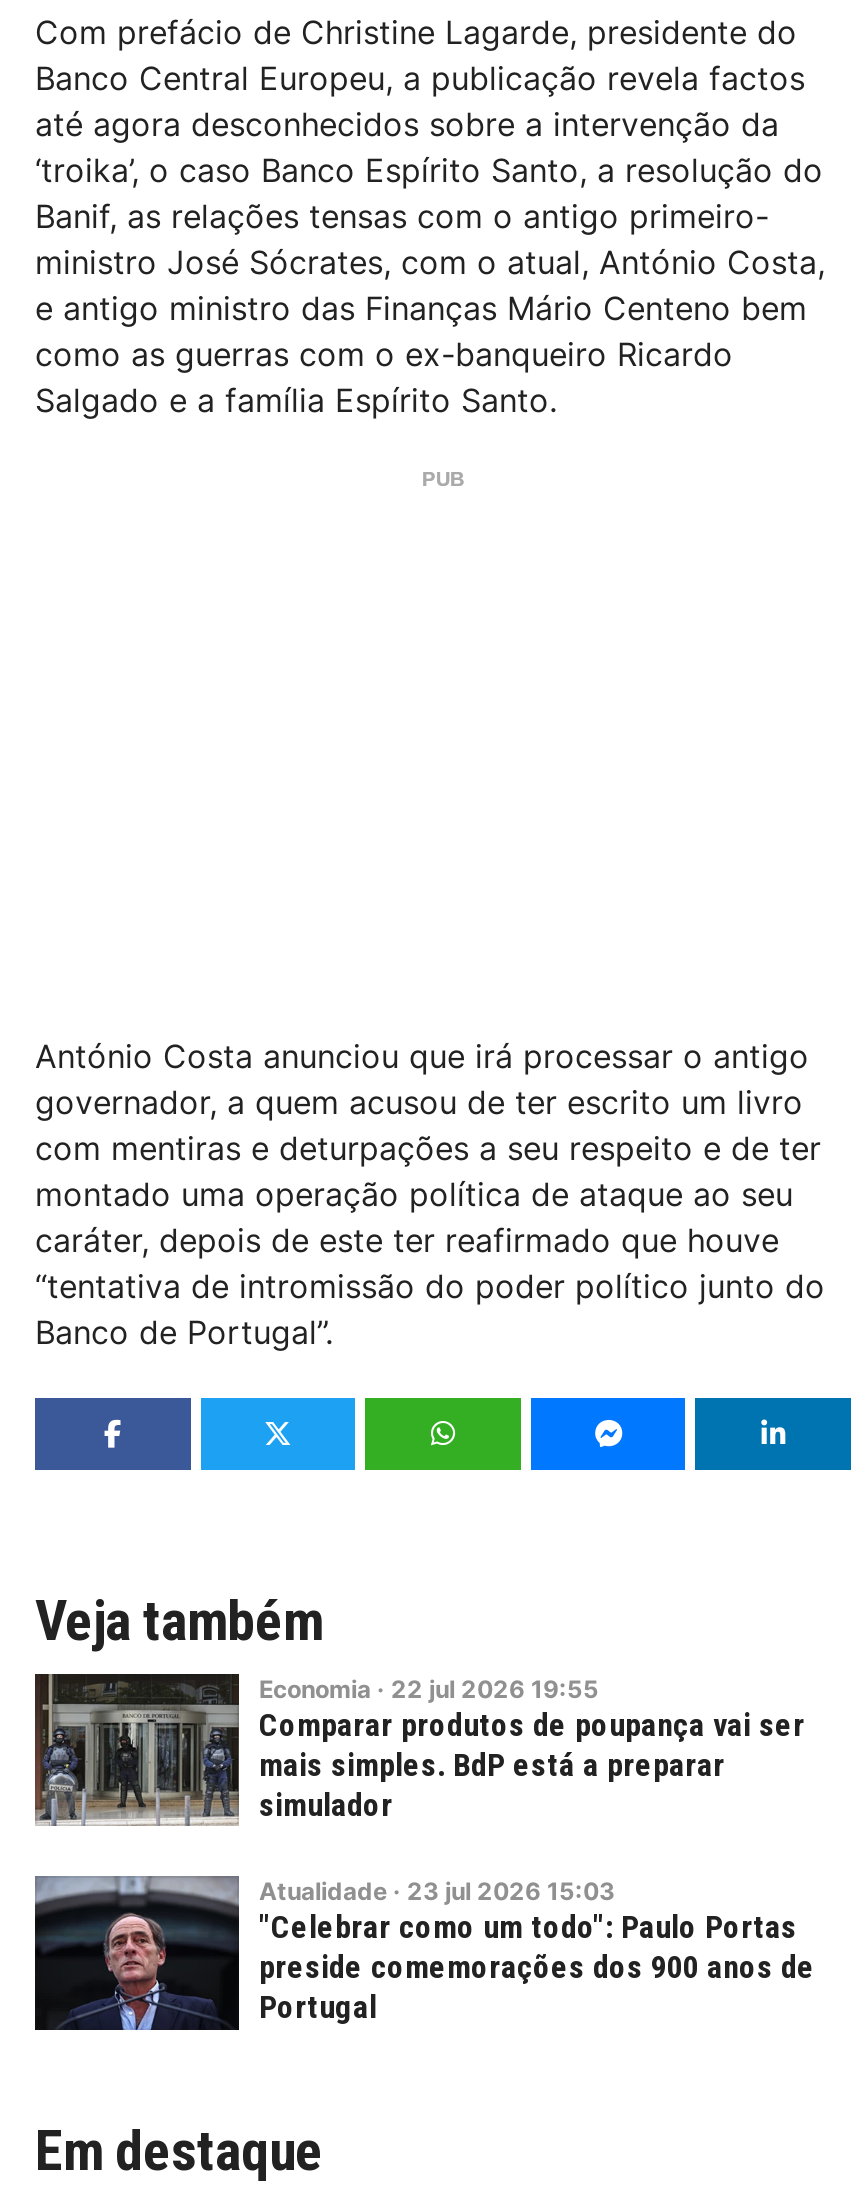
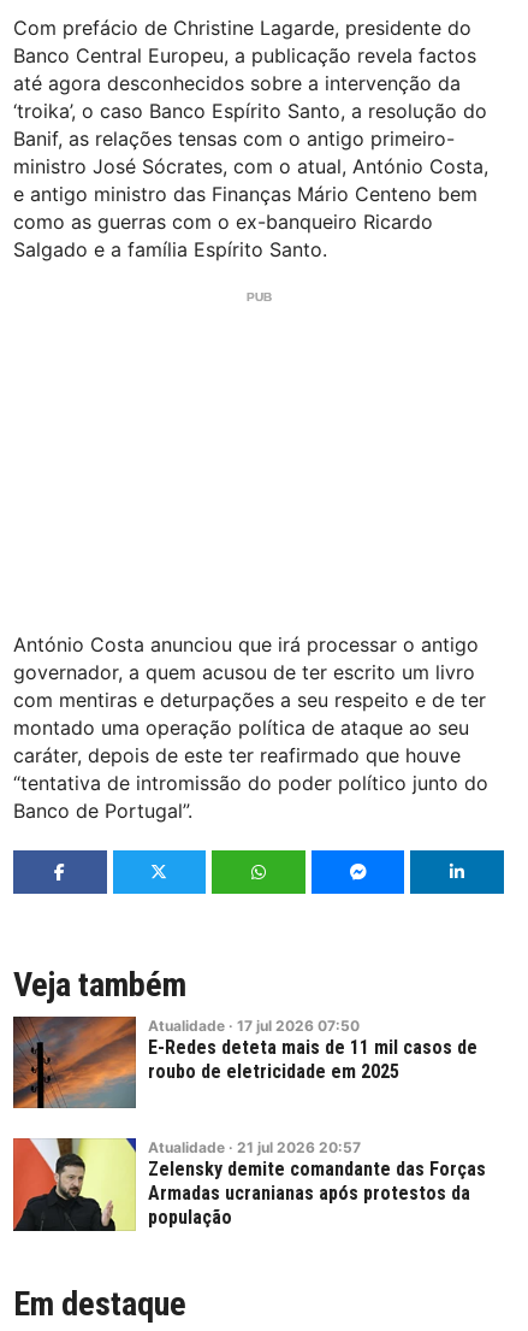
[35,1672,805,1826] [image] | Economia · 22 jul 2026 19:55 | Comparar produtos de poupança vai ser | mais simples. BdP está a preparar | simulador -> [13,1015,477,1109] [image] | Atualidade · 17 jul 2026 07:50 | E-Redes deteta mais de 11 mil casos de | roubo de eletricidade em 2025
[33,1874,815,2032] [image] | Atualidade · 23 jul 2026 15:03 | "Celebrar como um todo": Paulo Portas | preside comemorações dos 900 anos de | Portugal -> [12,1137,486,1232] [image] | Atualidade · 21 jul 2026 20:57 | Zelensky demite comandante das Forças | Armadas ucranianas após protestos da | população

